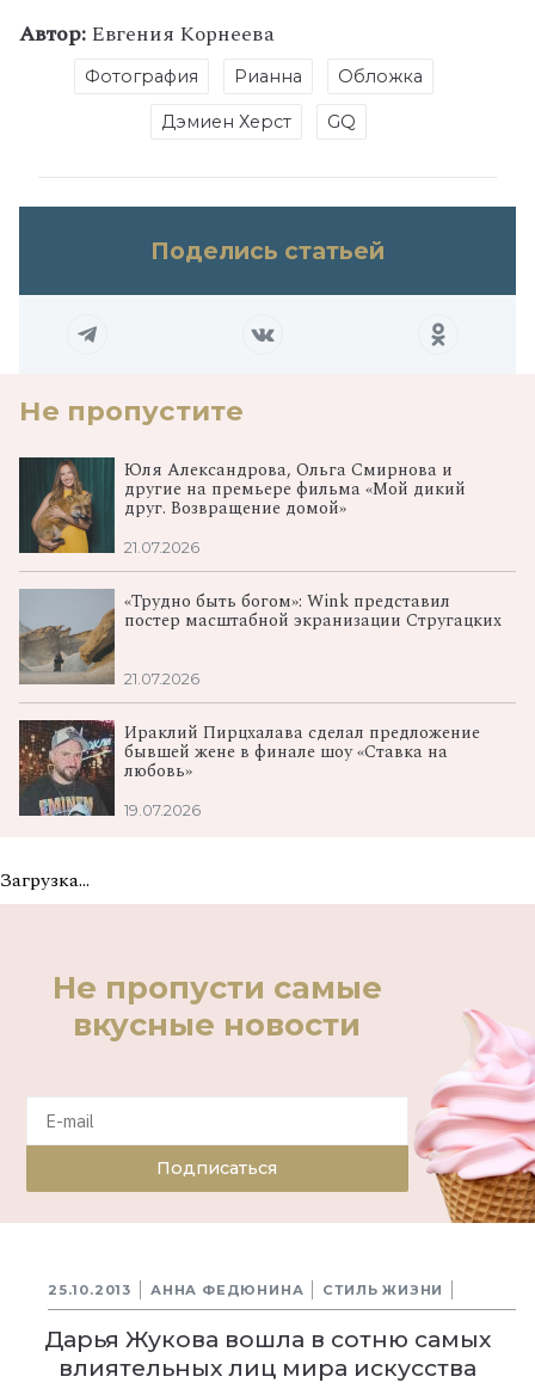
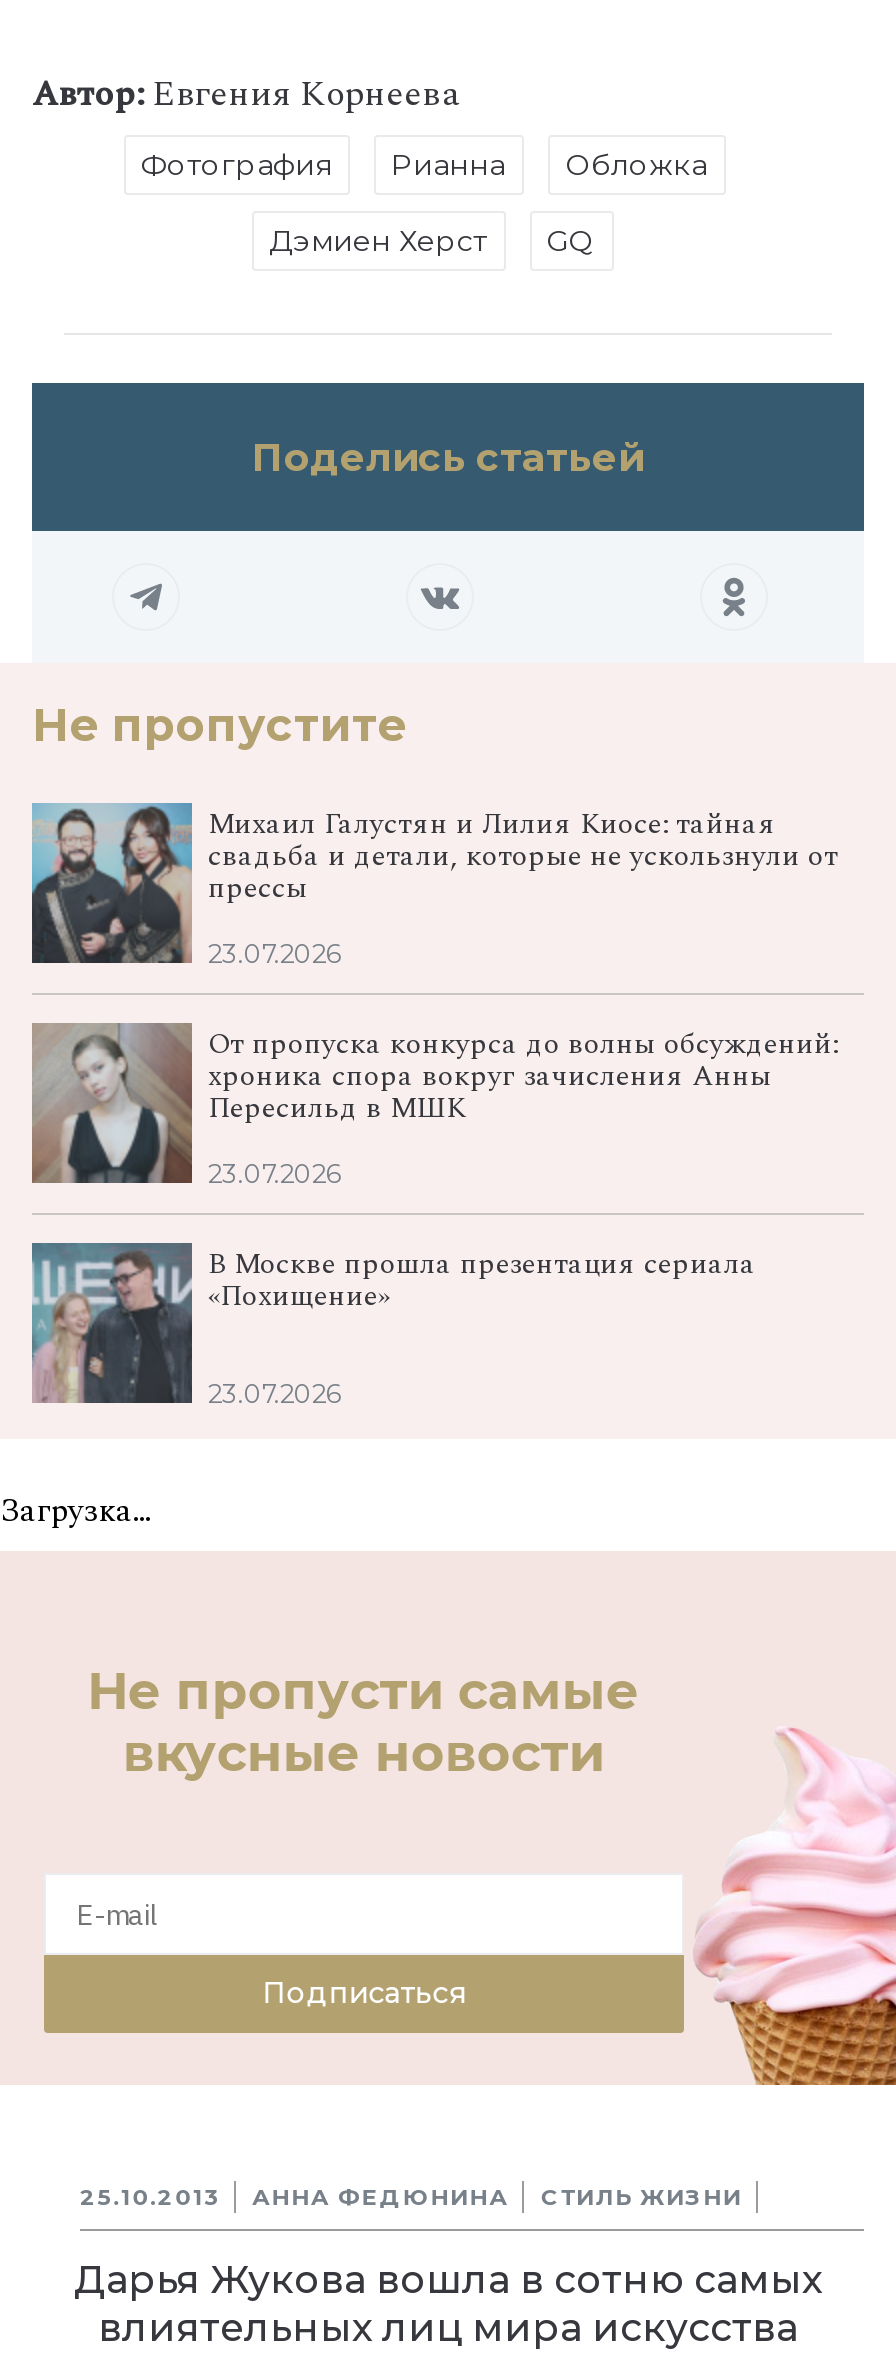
[18,456,466,554] [image] | Юля Александрова, Ольга Смирнова и | другие на премьере фильма «Мой дикий | друг. Возвращение домой» -> [30,801,838,965] [image] | Михаил Галустян и Лилия Киосе: тайная | свадьба и детали, которые не ускользнули от | прессы
[124,539,199,557] 21.07.2026 -> [208,940,342,970] 23.07.2026
[19,589,502,686] [image] | «Трудно быть богом»: Wink представил | постер масштабной экранизации Стругацких -> [32,1023,838,1185] [image] | От пропуска конкурса до волны обсуждений: | хроника спора вокруг зачисления Анны | Пересильд в МШК
[124,670,199,688] 21.07.2026 -> [208,1160,342,1190] 23.07.2026
[18,719,480,817] [image] | Ираклий Пирцхалава сделал предложение | бывшей жене в финале шоу «Ставка на | любовь» -> [30,1241,756,1403] [image] | В Москве прошла презентация сериала | «Похищение»
[124,802,201,820] 19.07.2026 -> [208,1380,342,1410] 23.07.2026

